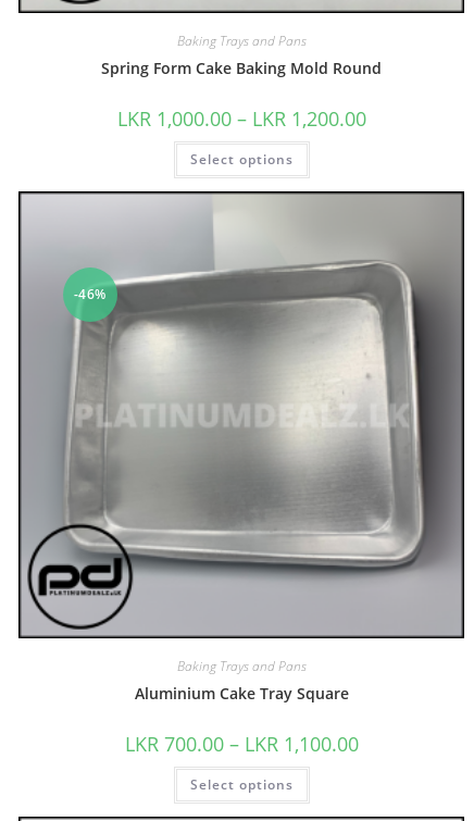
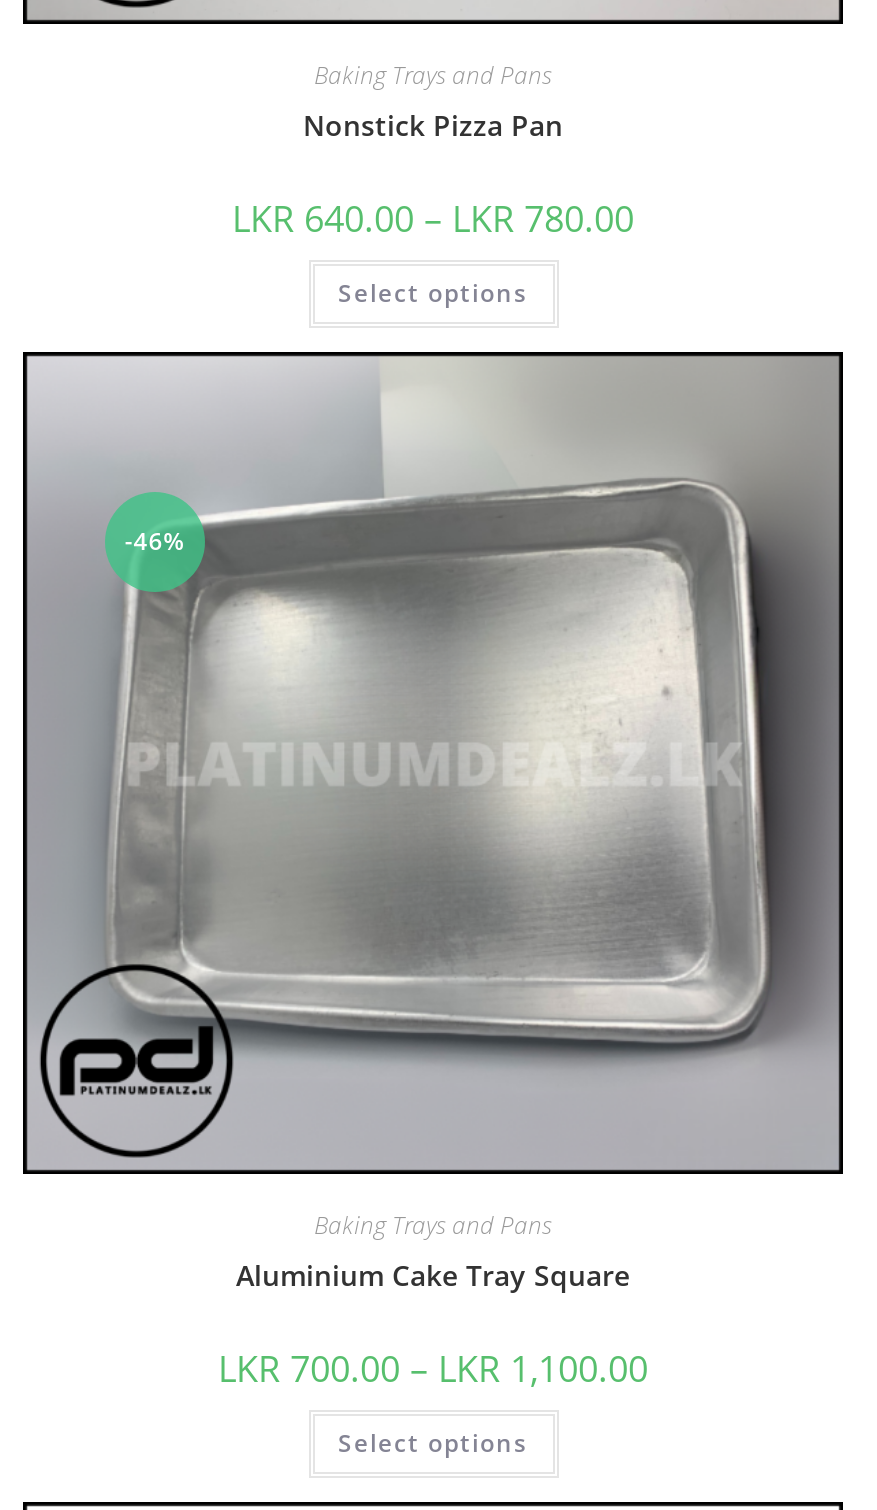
[101,57,382,78] Spring Form Cake Baking Mold Round -> [303,105,563,143] Nonstick Pizza Pan
[117,105,366,131] LKR 1,000.00 – LKR 1,200.00 -> [232,193,634,241] LKR 640.00 – LKR 780.00

